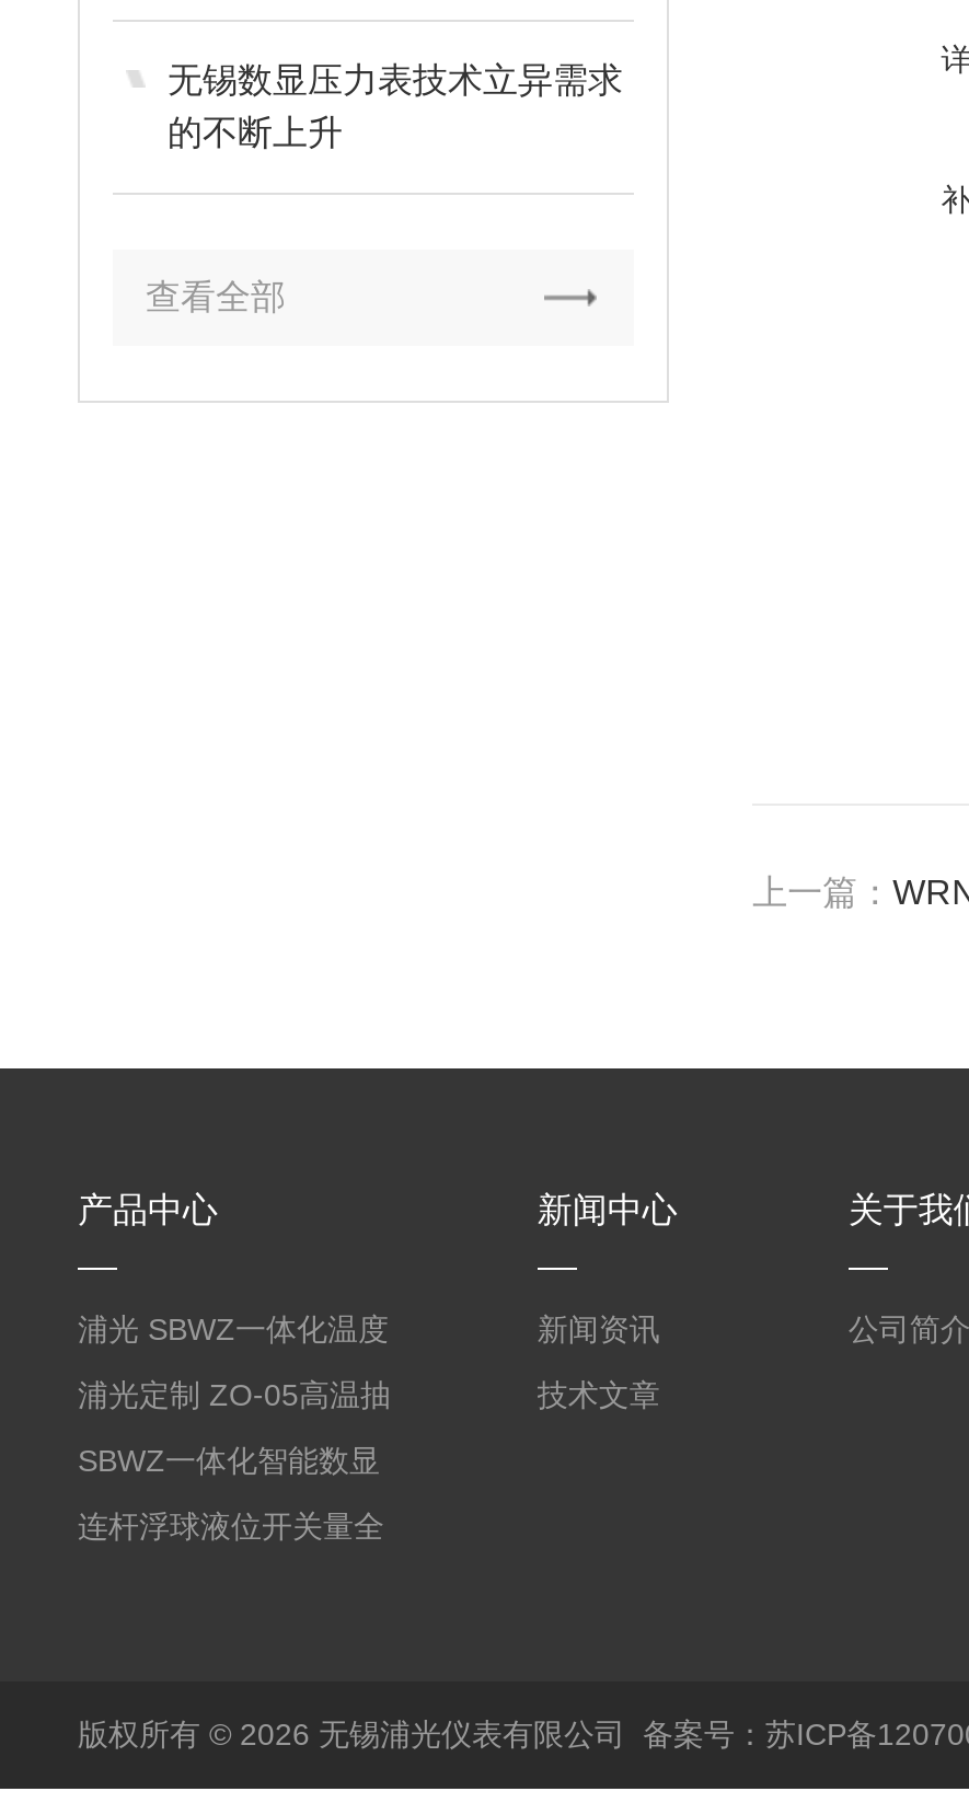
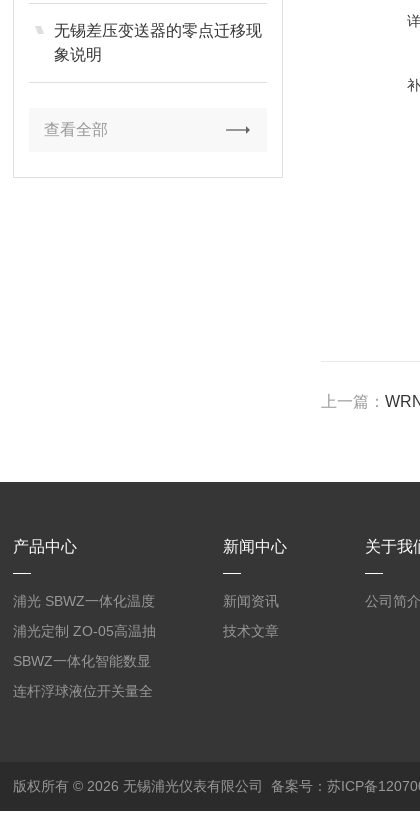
[168,61,623,151] 无锡数显压力表技术立异需求 | 的不断上升 -> [54,22,262,63] 无锡差压变送器的零点迁移现 | 象说明

